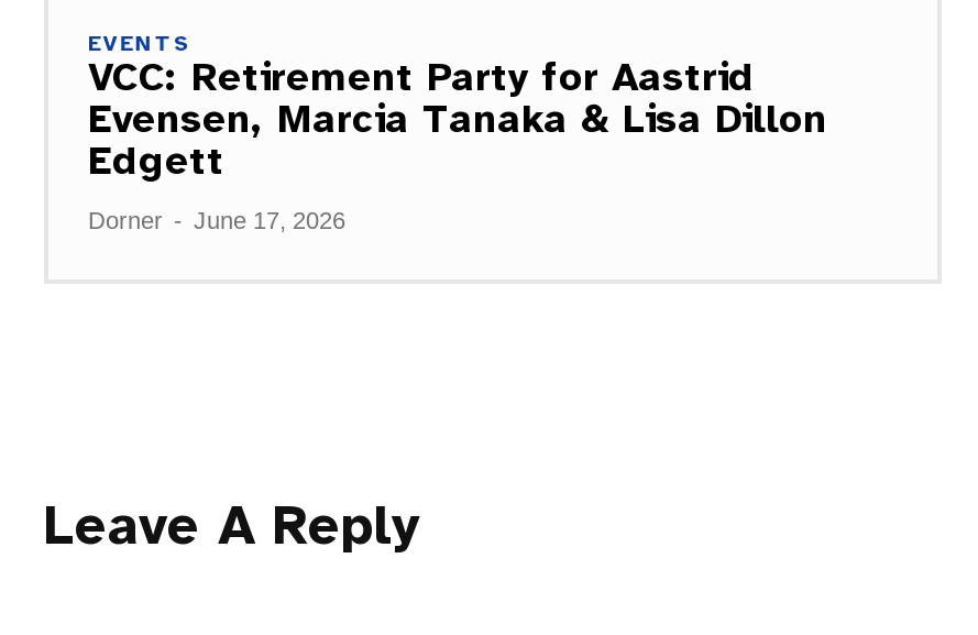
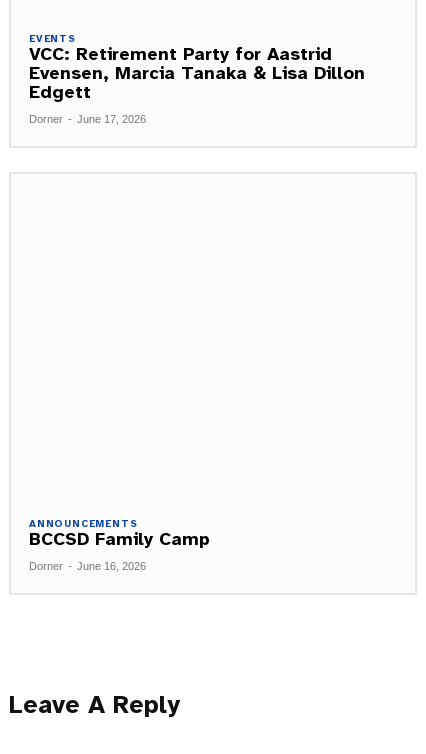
none -> [29,517,210,572] ANNOUNCEMENTS | BCCSD Family Camp | Dorner - June 16, 2026

